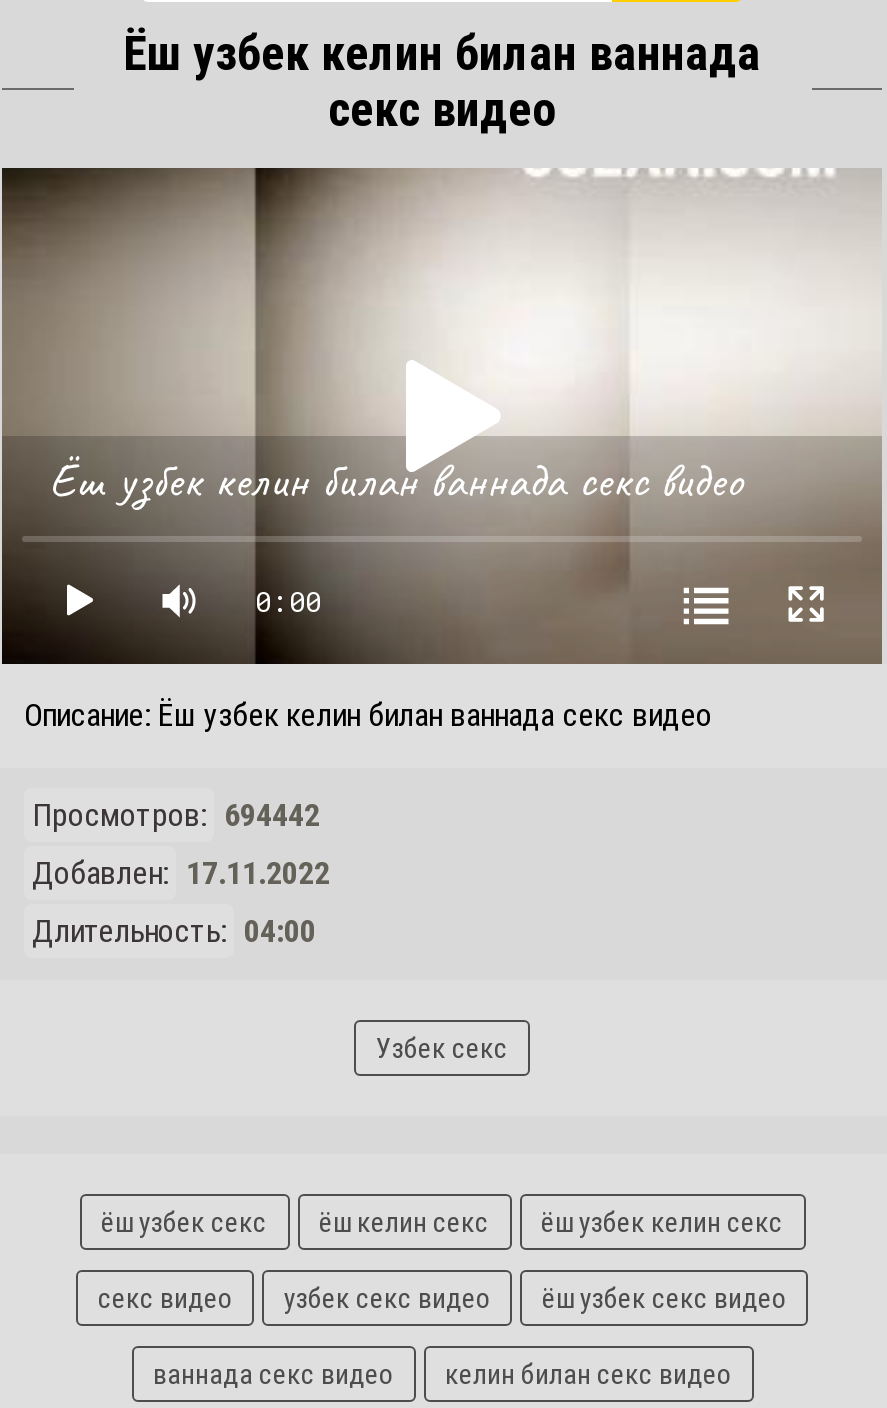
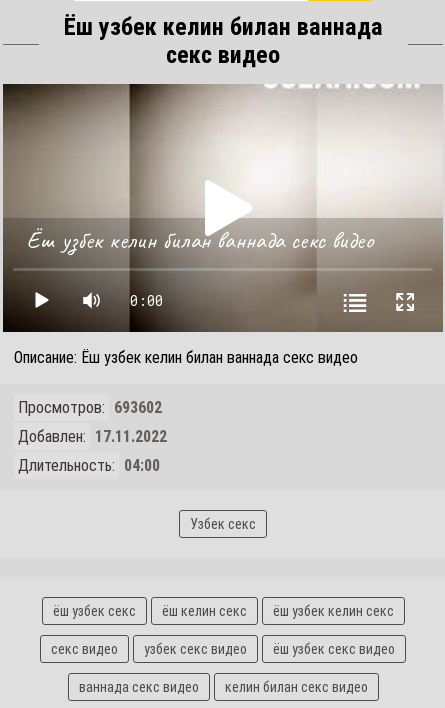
[32,796,320,834] Просмотров: 694442 -> [18,398,162,417] Просмотров: 693602

